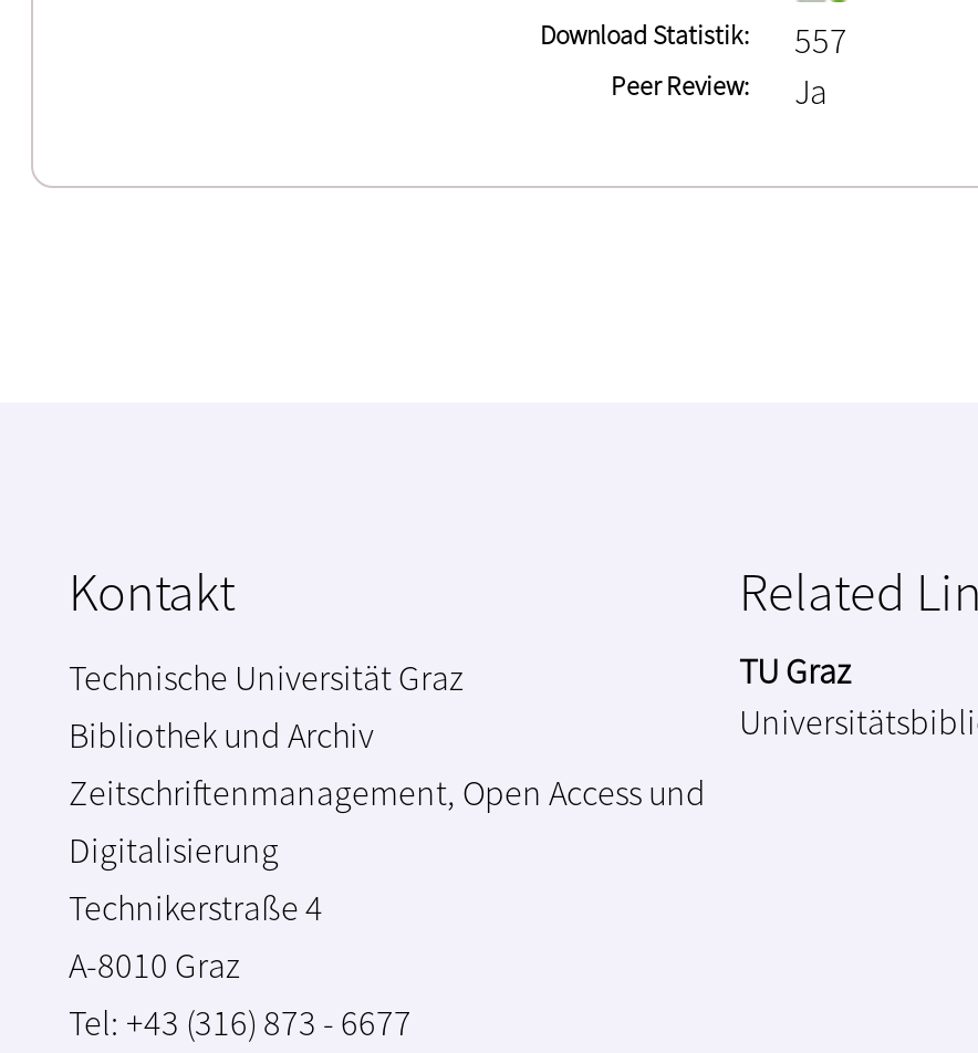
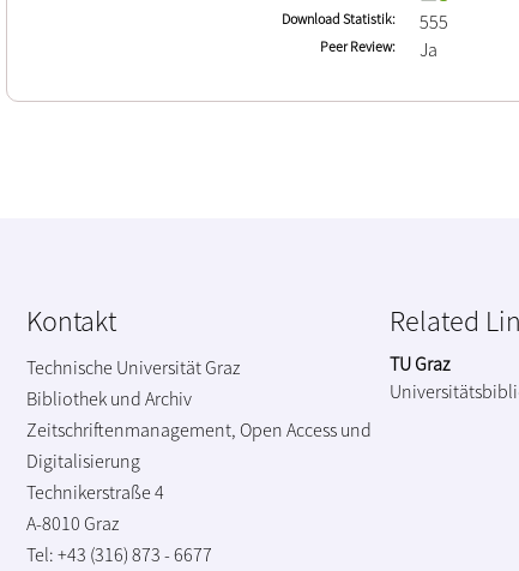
[540,18,847,62] Download Statistik 557 -> [282,10,448,34] Download Statistik 555

